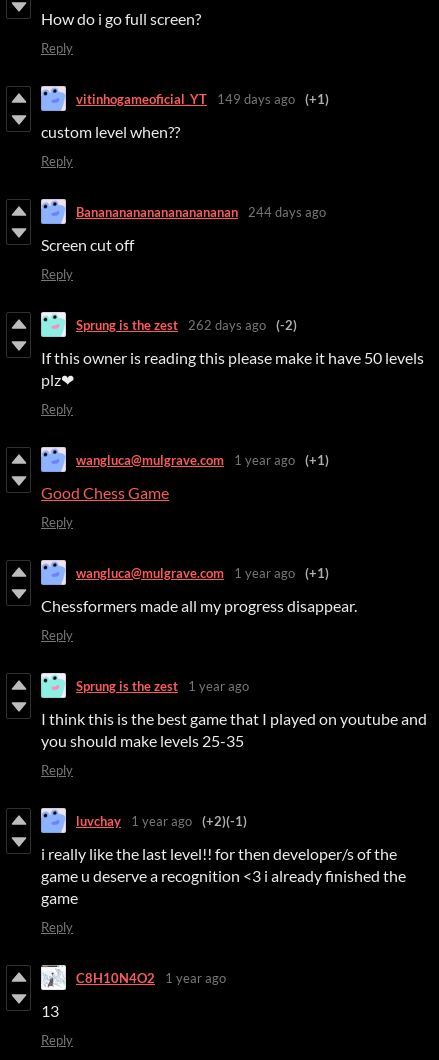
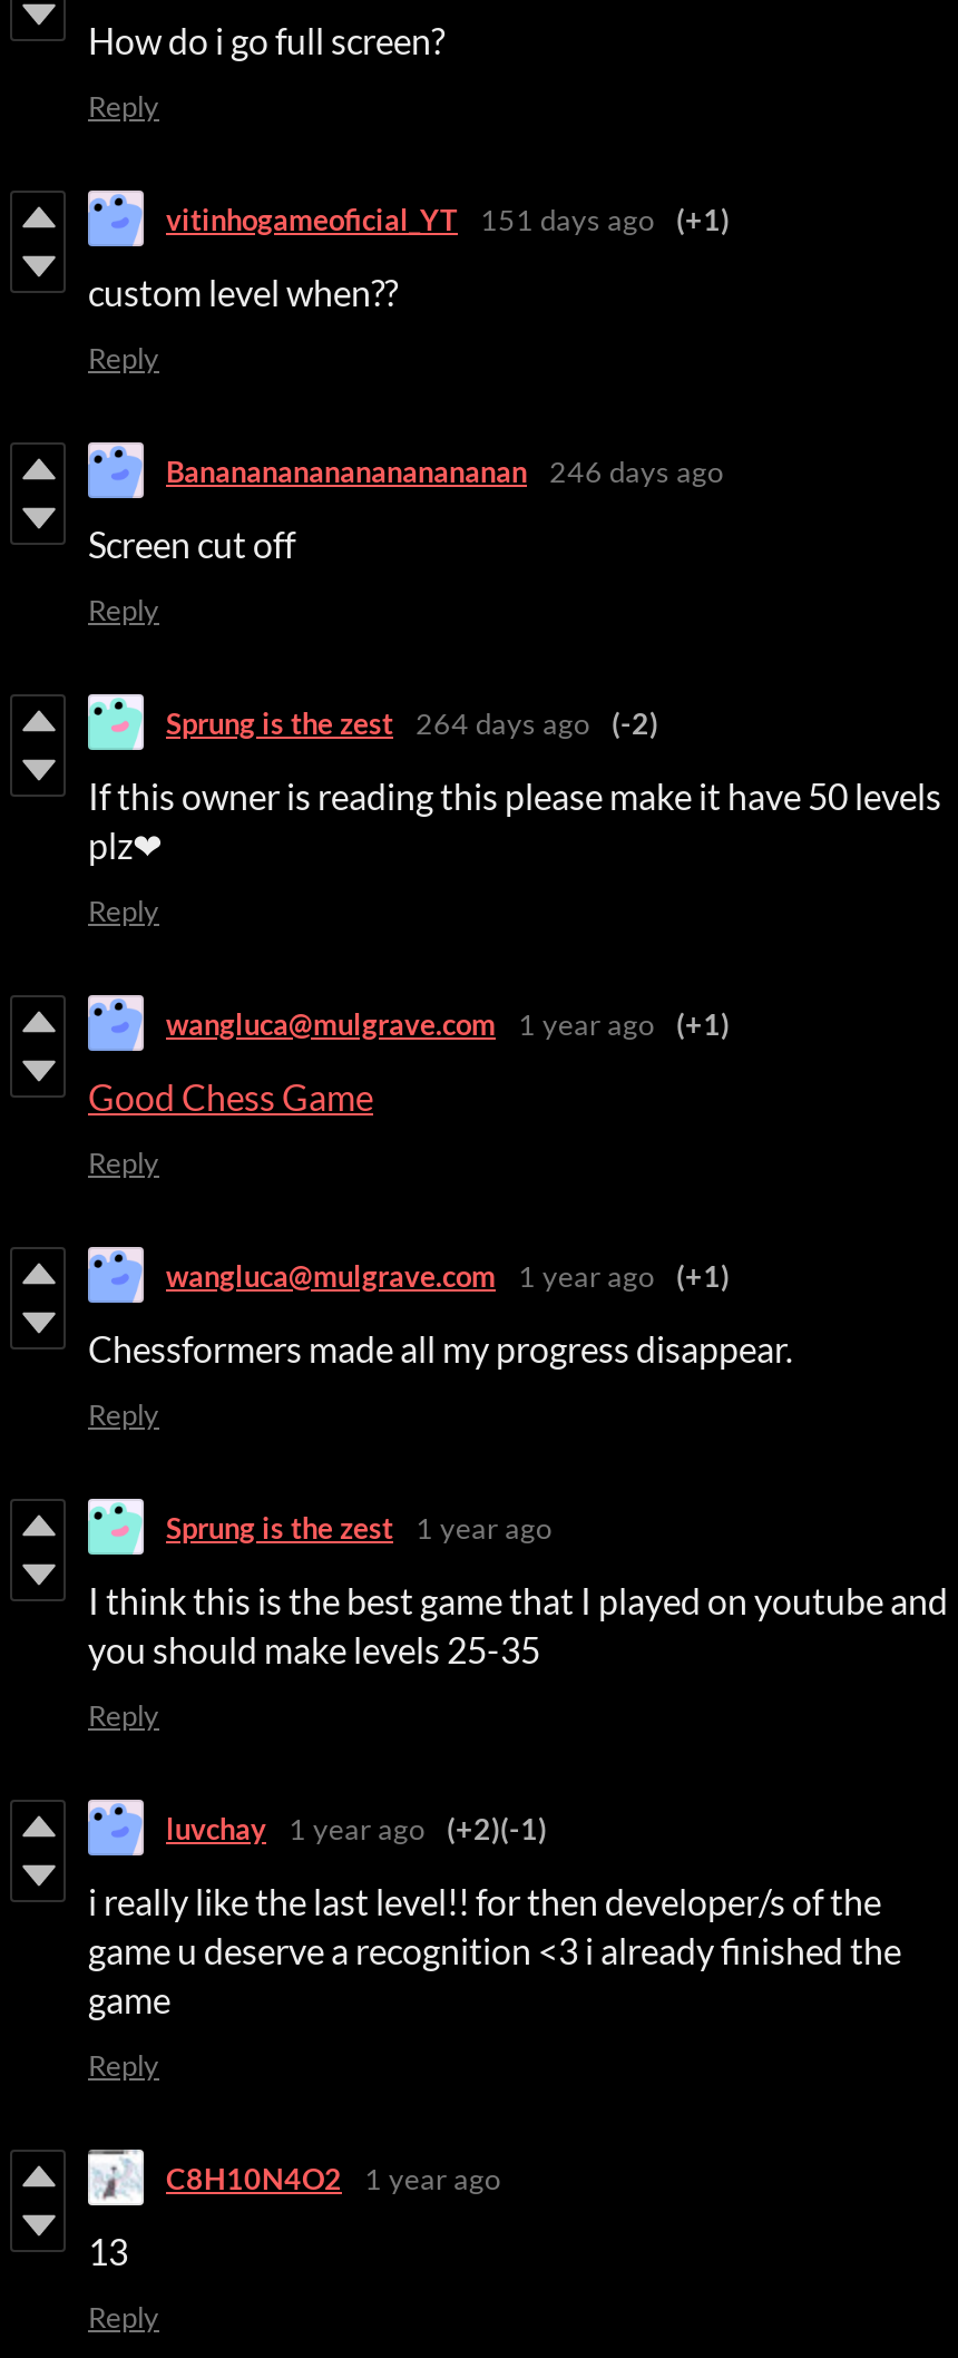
[76,91,329,107] vitinhogameoficial_YT 149 days ago (+1) -> [166,201,730,237] vitinhogameoficial_YT 151 days ago (+1)
[76,204,326,220] Bananananananananananan 244 days ago -> [166,453,723,489] Bananananananananananan 246 days ago
[76,317,297,333] Sprung is the zest 262 days ago (-2) -> [166,705,658,741] Sprung is the zest 264 days ago (-2)

